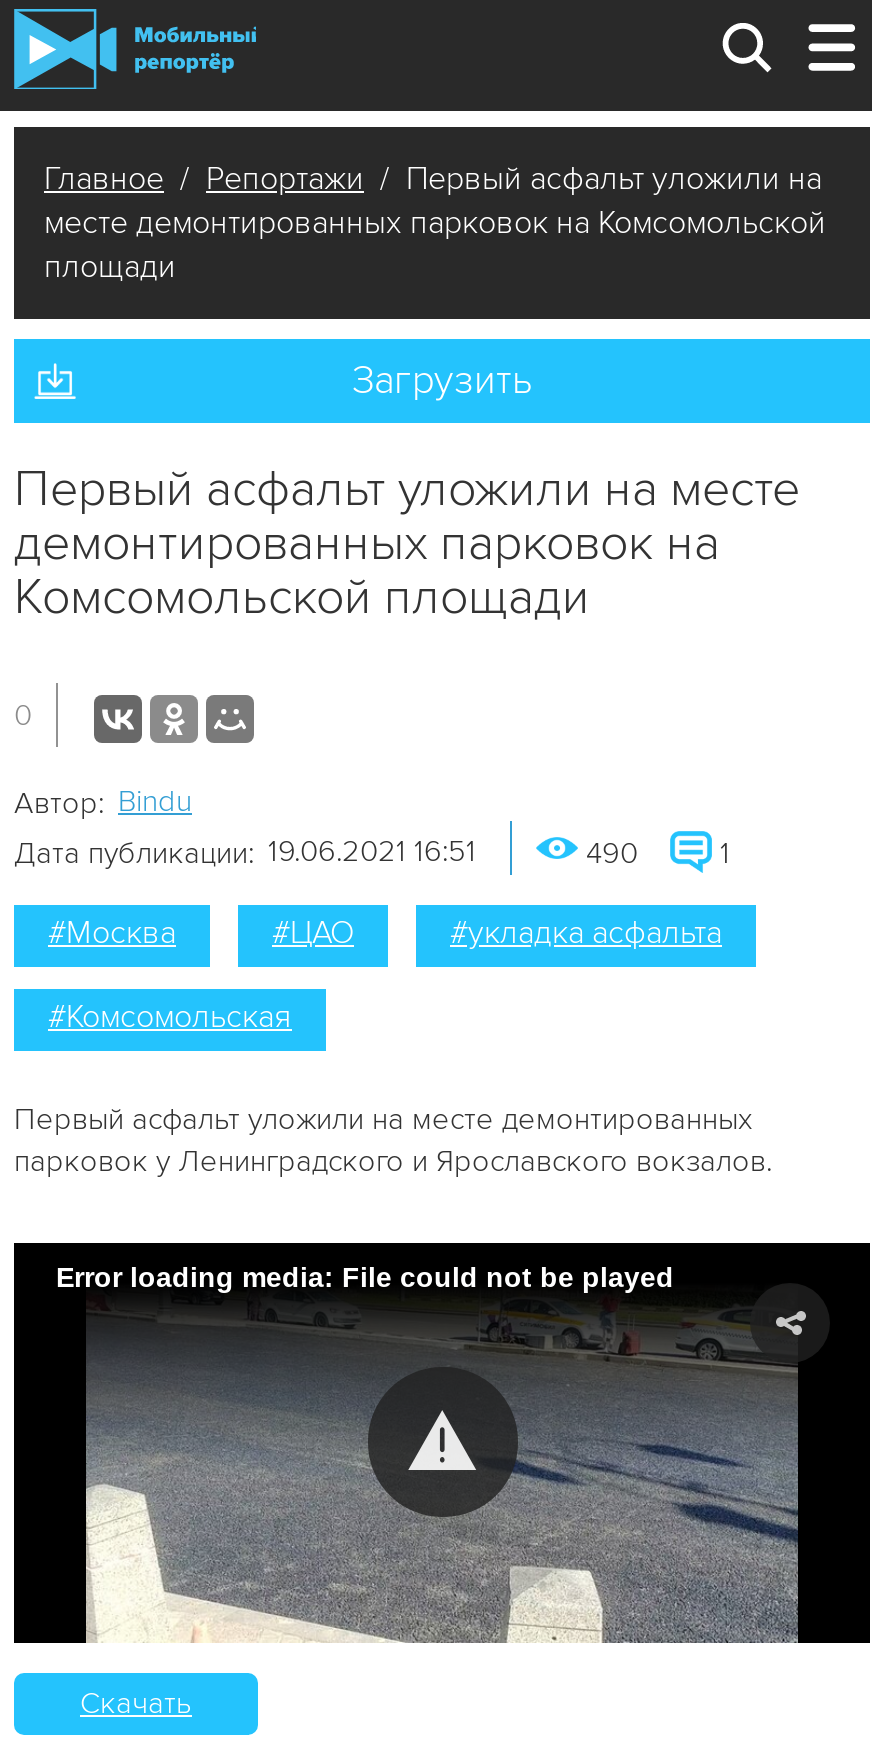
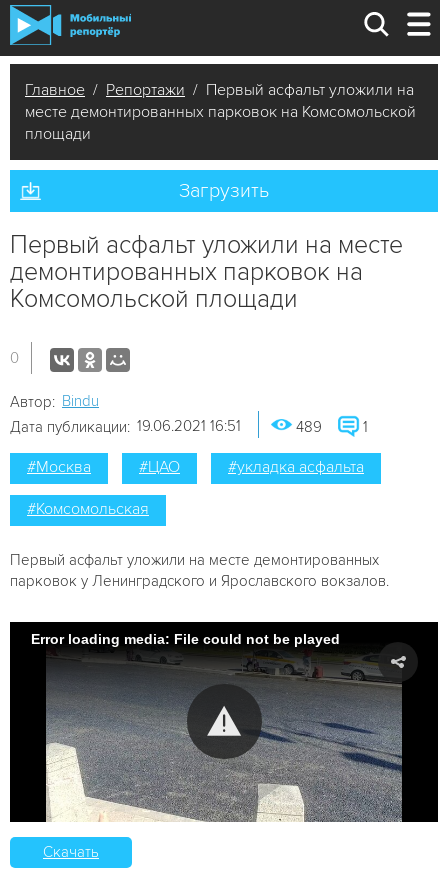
[586,834,638,870] 490 -> [296,418,322,436] 489

